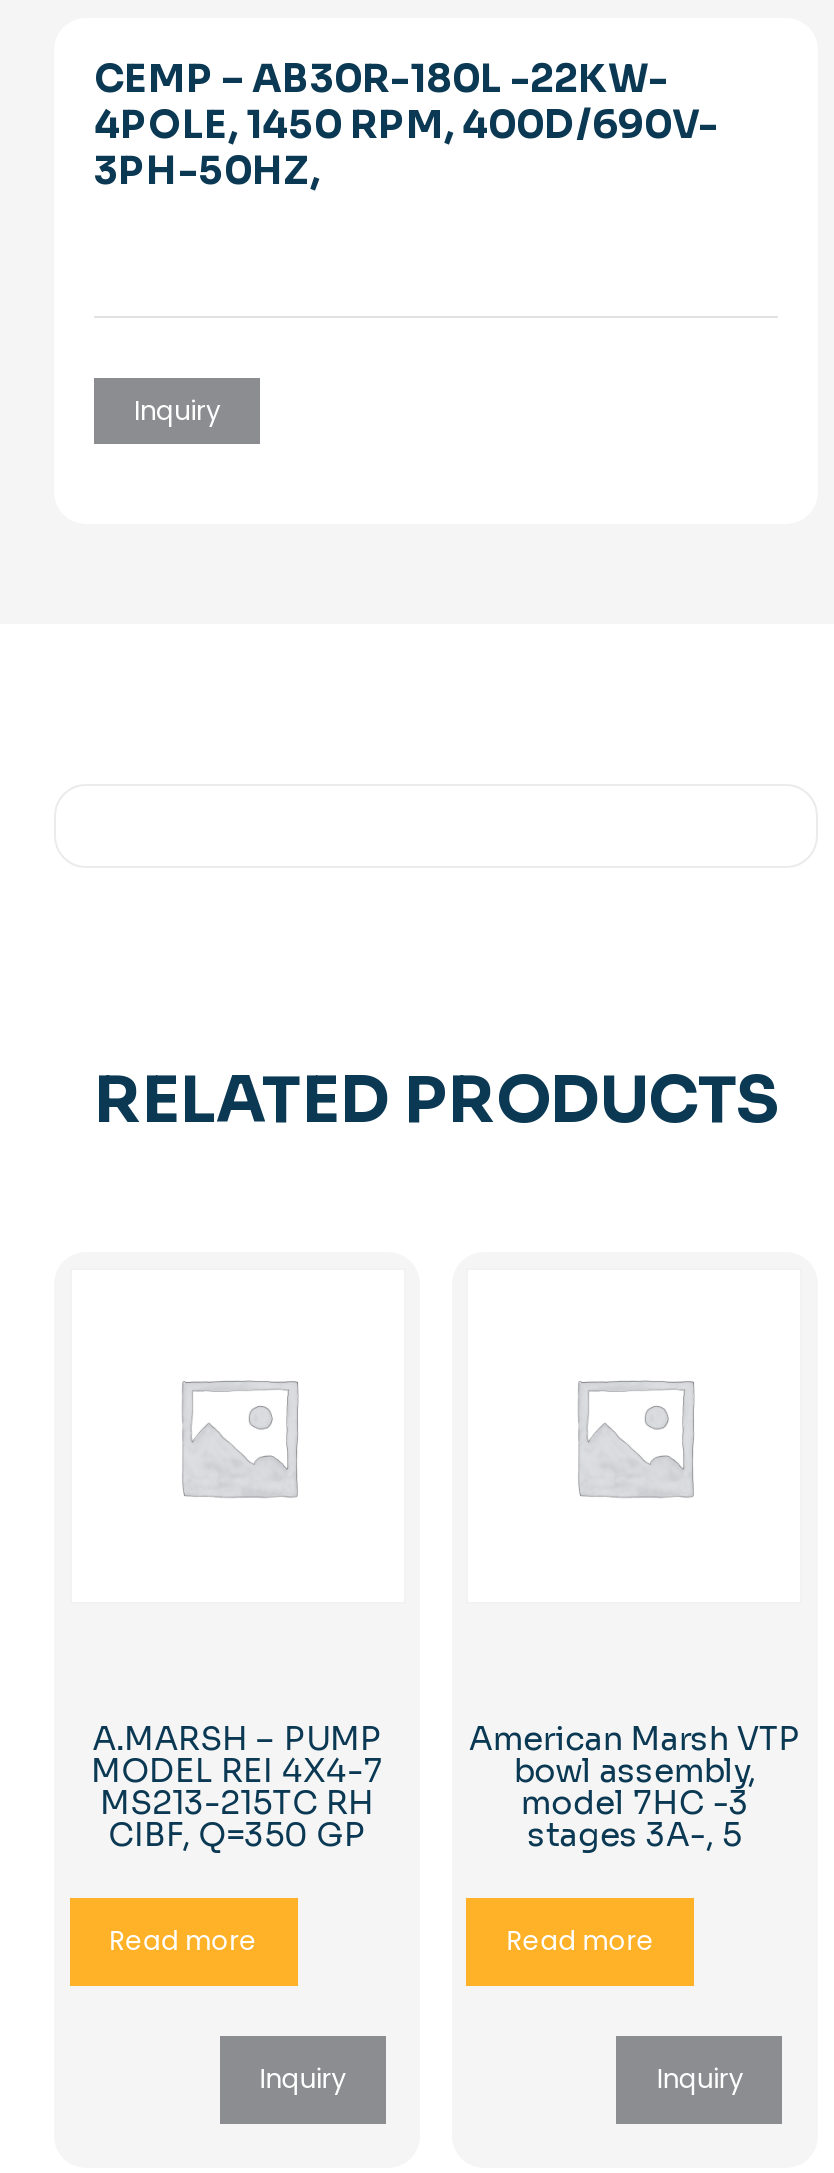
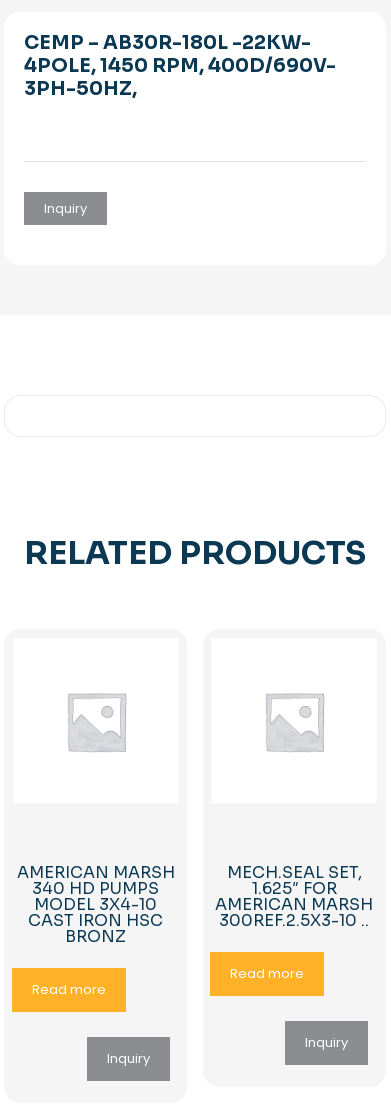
[91,1718,383,1856] A.MARSH – PUMP | MODEL REI 4X4-7 | MS213-215TC RH | CIBF, Q=350 GP -> [17,862,175,947] AMERICAN MARSH | 340 HD PUMPS | MODEL 3X4-10 | CAST IRON HSC | BRONZ
[469,1718,801,1856] American Marsh VTP | bowl assembly, | model 7HC -3 | stages 3A-, 5 -> [215,862,373,931] MECH.SEAL SET, | 1.625″ FOR | AMERICAN MARSH | 300REF.2.5X3-10 ..

